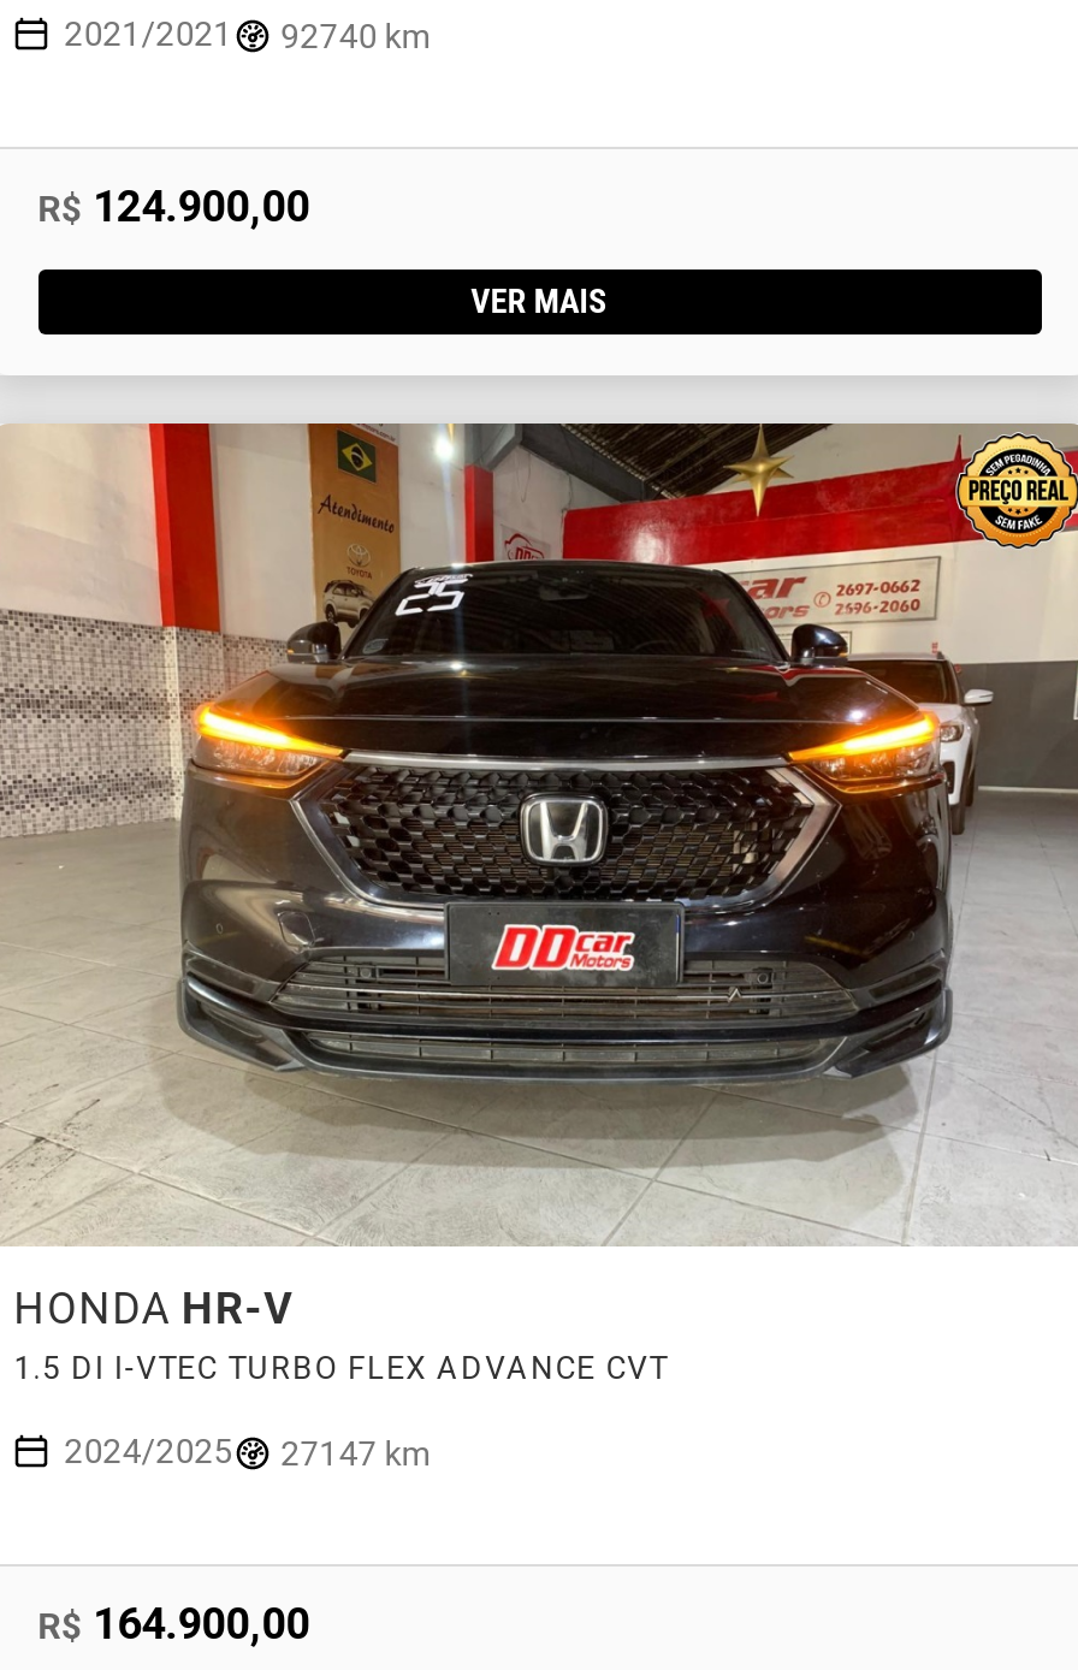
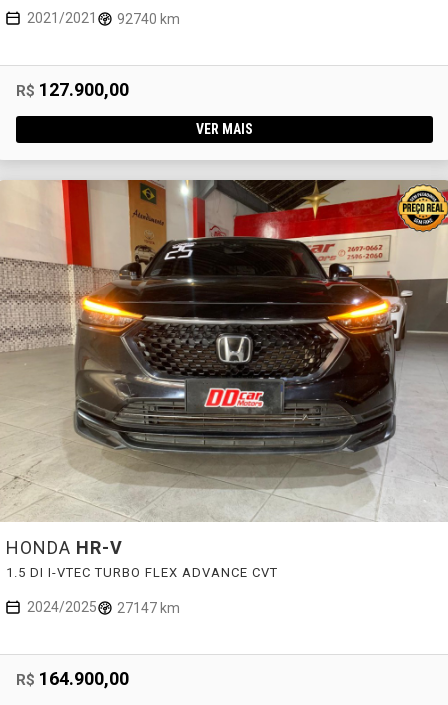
[38,180,309,230] R$124.900,00 -> [16,79,129,100] R$127.900,00

